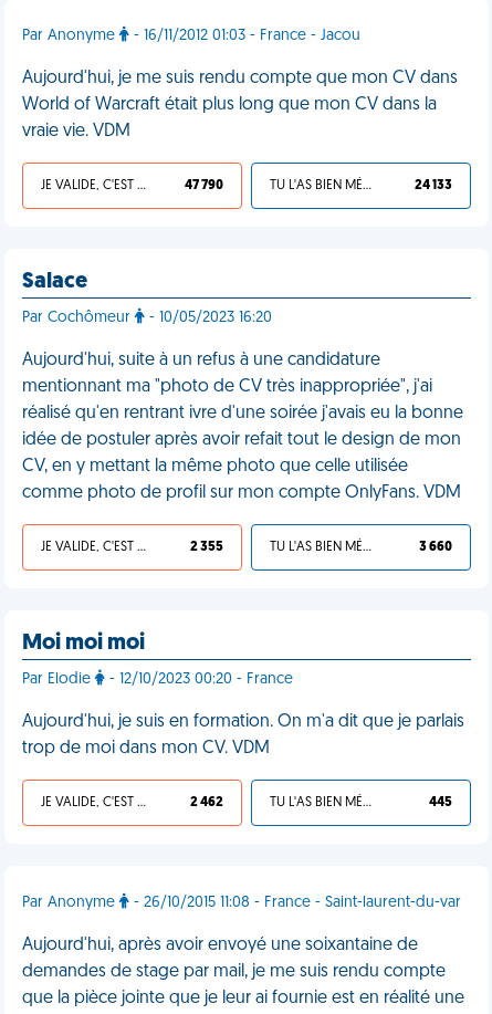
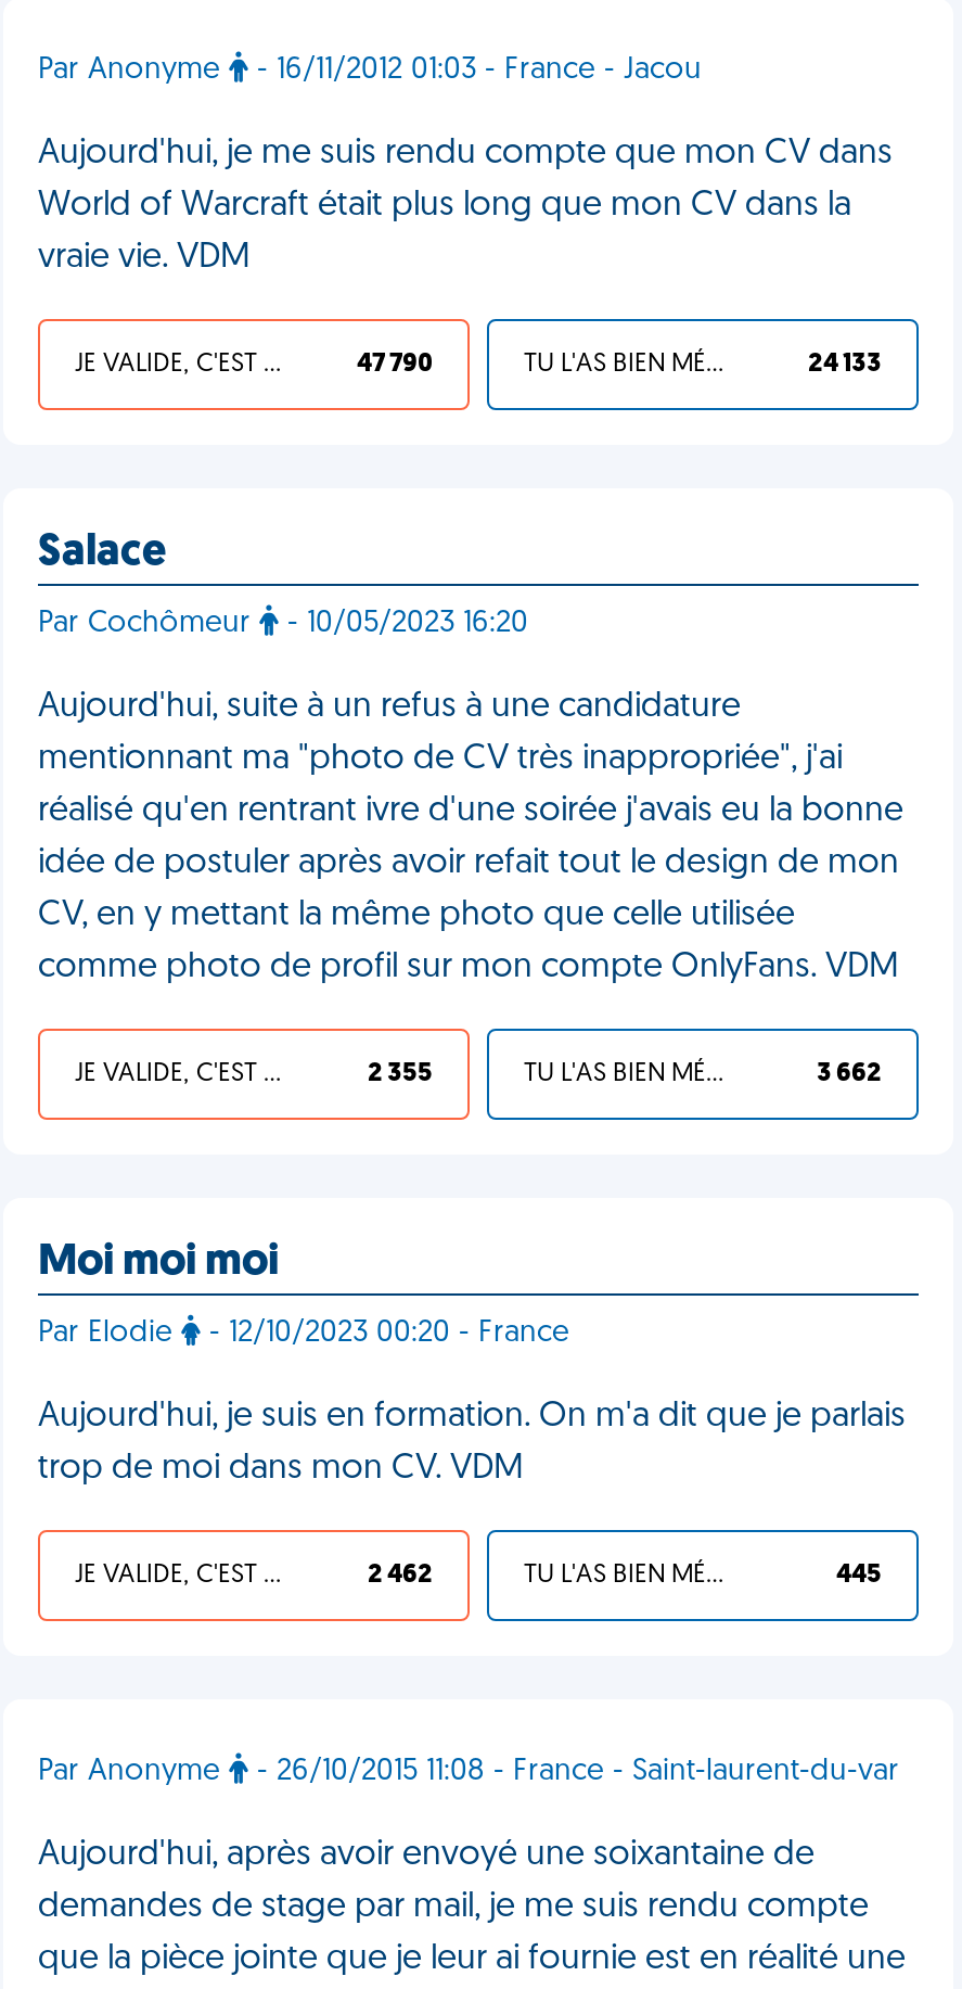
[419,541,452,554] 3 660 -> [817,1061,882,1087] 3 662

